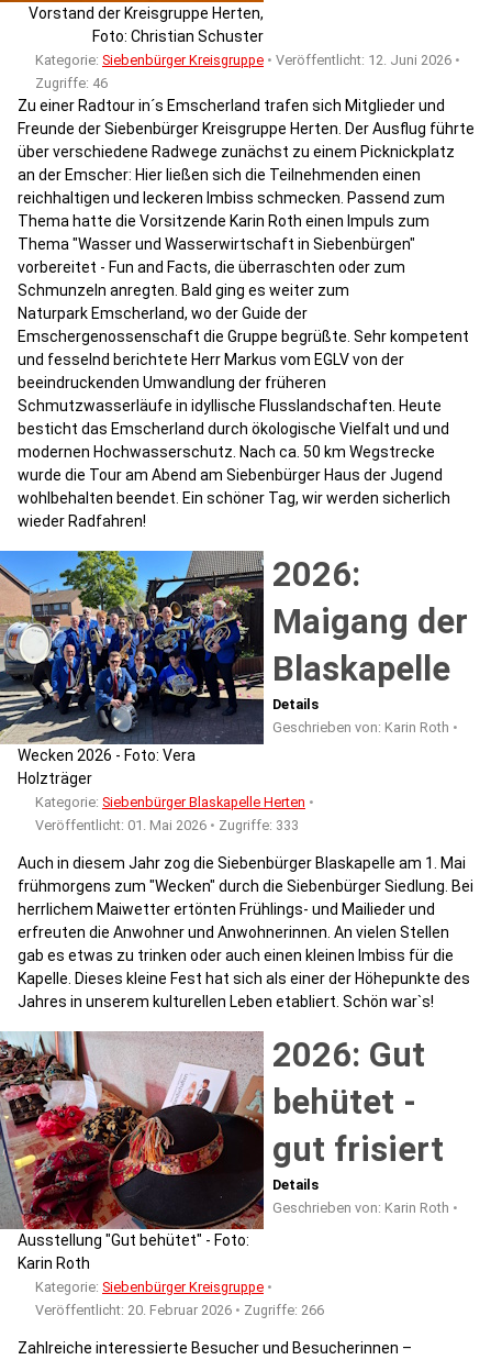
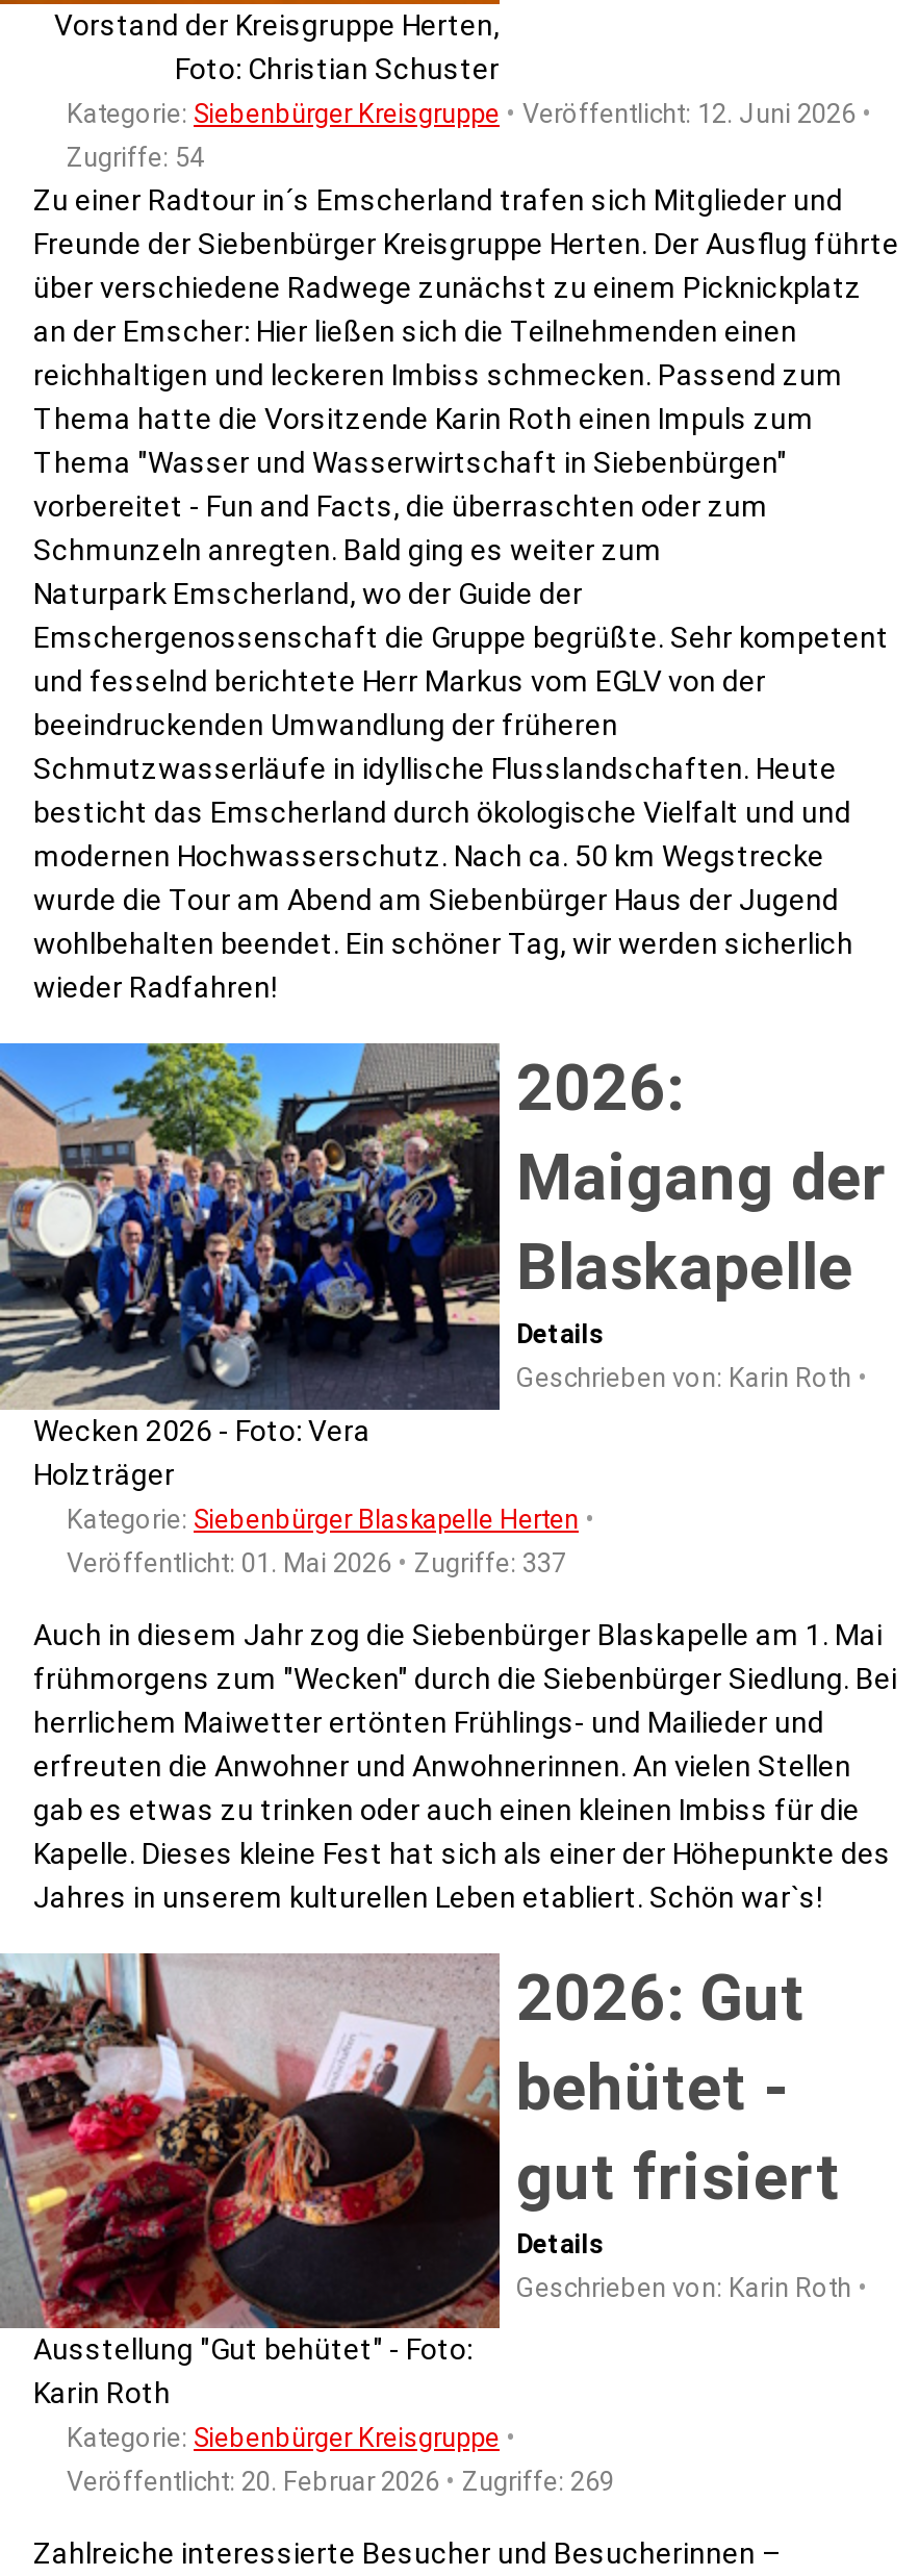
[35,75,108,91] Zugriffe: 46 -> [67,142,204,173] Zugriffe: 54
[35,817,299,833] Veröffentlicht: 01. Mai 2026 Zugriffe: 333 -> [67,1547,566,1579] Veröffentlicht: 01. Mai 2026 Zugriffe: 337
[35,1302,324,1318] Veröffentlicht: 20. Februar 2026 Zugriffe: 266 -> [67,2466,614,2497] Veröffentlicht: 20. Februar 2026 Zugriffe: 269

